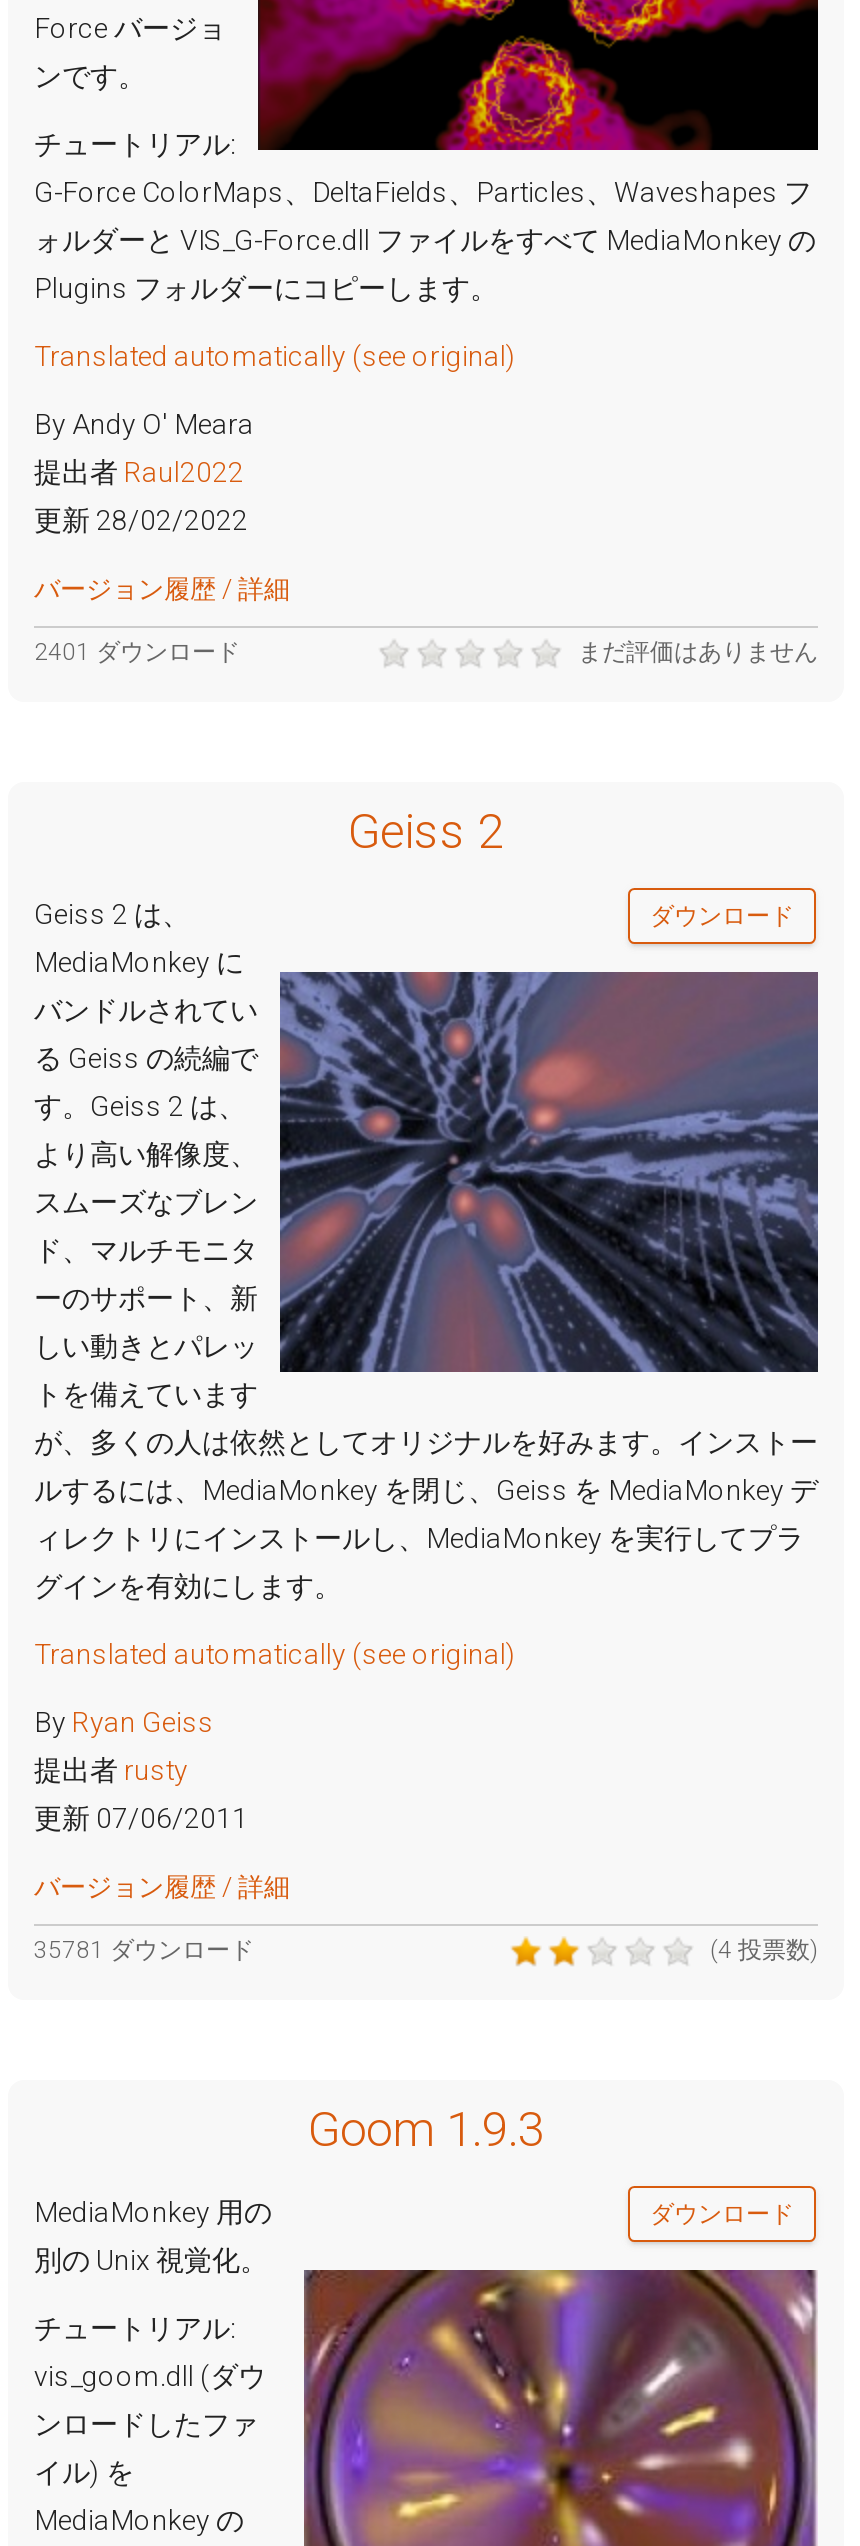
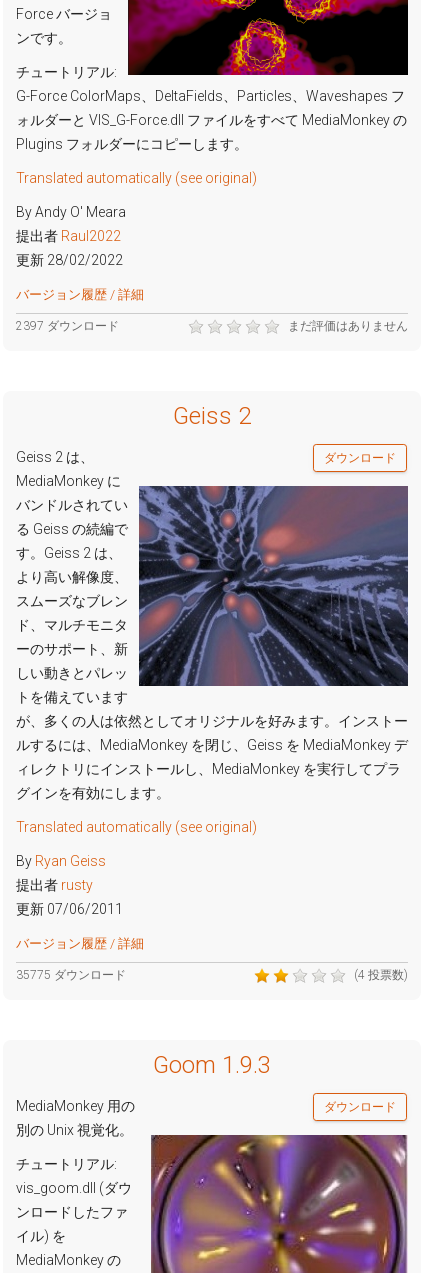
[34,638,240,666] 2401 ダウンロード -> [16,319,119,333] 2397 ダウンロード
[34,1936,254,1964] 35781 ダウンロード -> [16,968,126,982] 35775 ダウンロード

